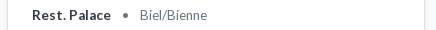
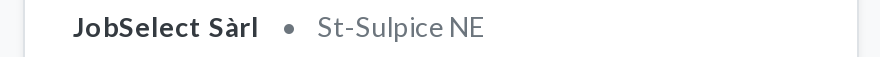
[32,7,111,23] Rest. Palace -> [73,11,259,43] JobSelect Sàrl
[140,7,207,23] Biel/Bienne -> [317,11,483,43] St-Sulpice NE

